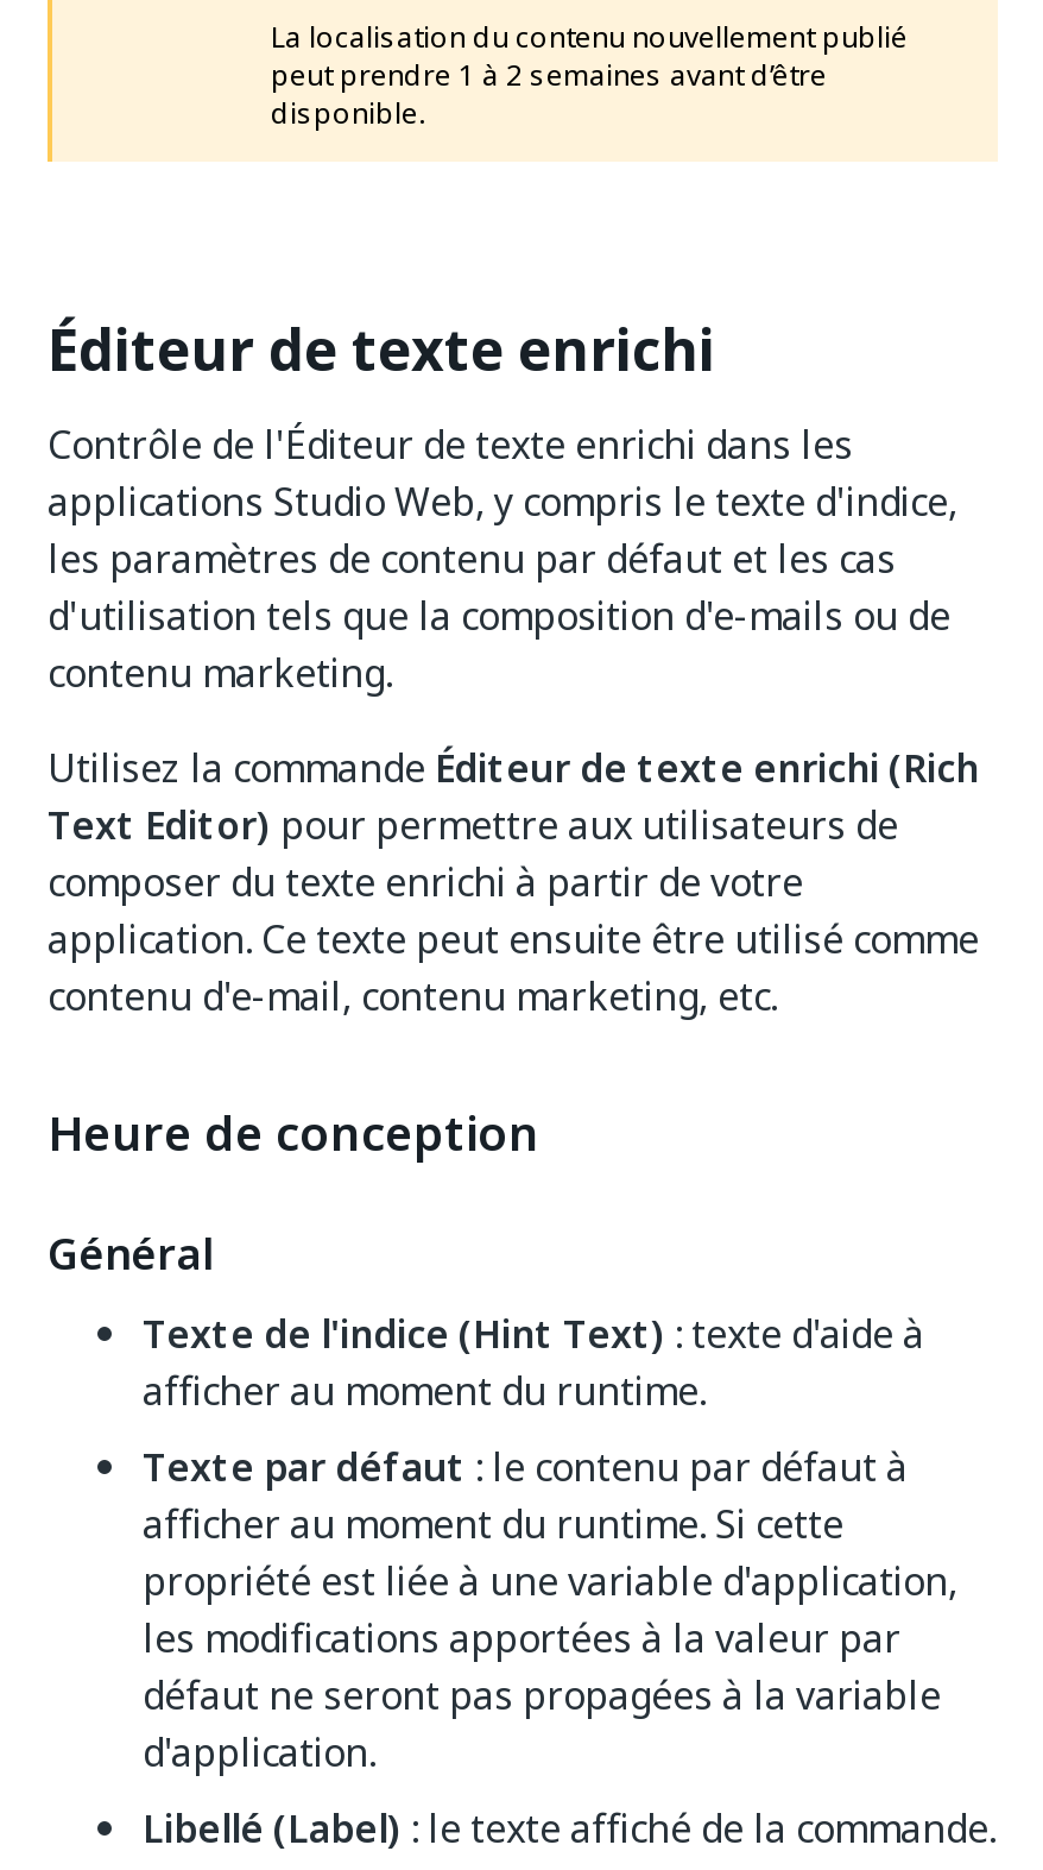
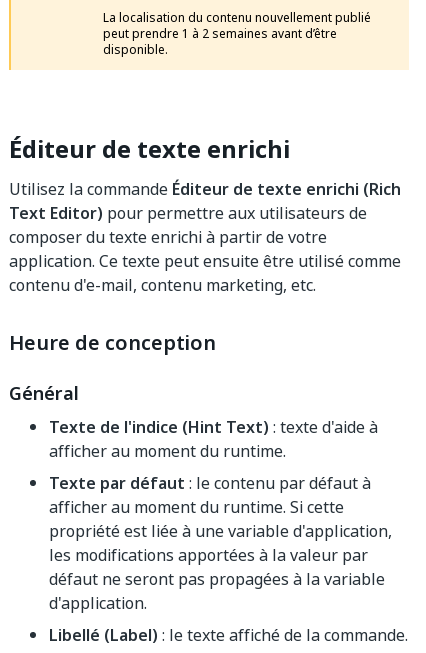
[48,416,957,701] Contrôle de l'Éditeur de texte enrichi dans les | applications Studio Web, y compris le texte d'indice, | les paramètres de contenu par défaut et les cas | d'utilisation tels que la composition d'e-mails ou de | contenu marketing. -> none

